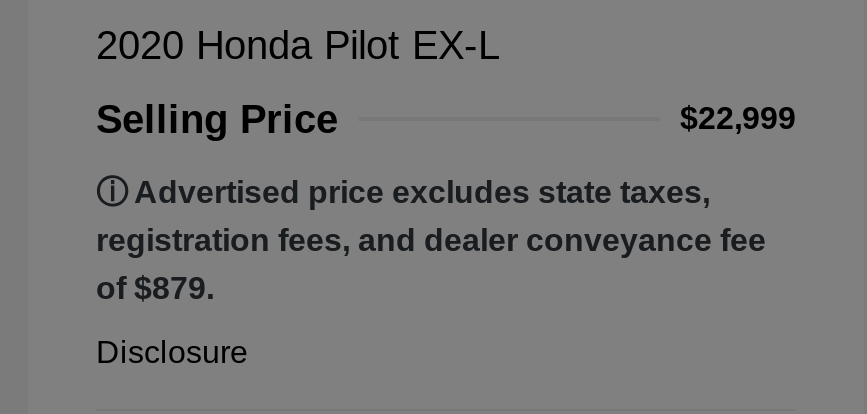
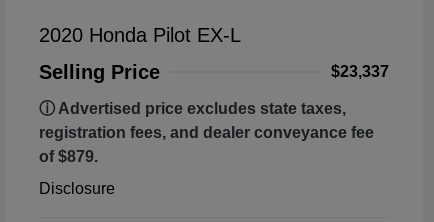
[680,100,796,134] $22,999 -> [331,63,389,80] $23,337

